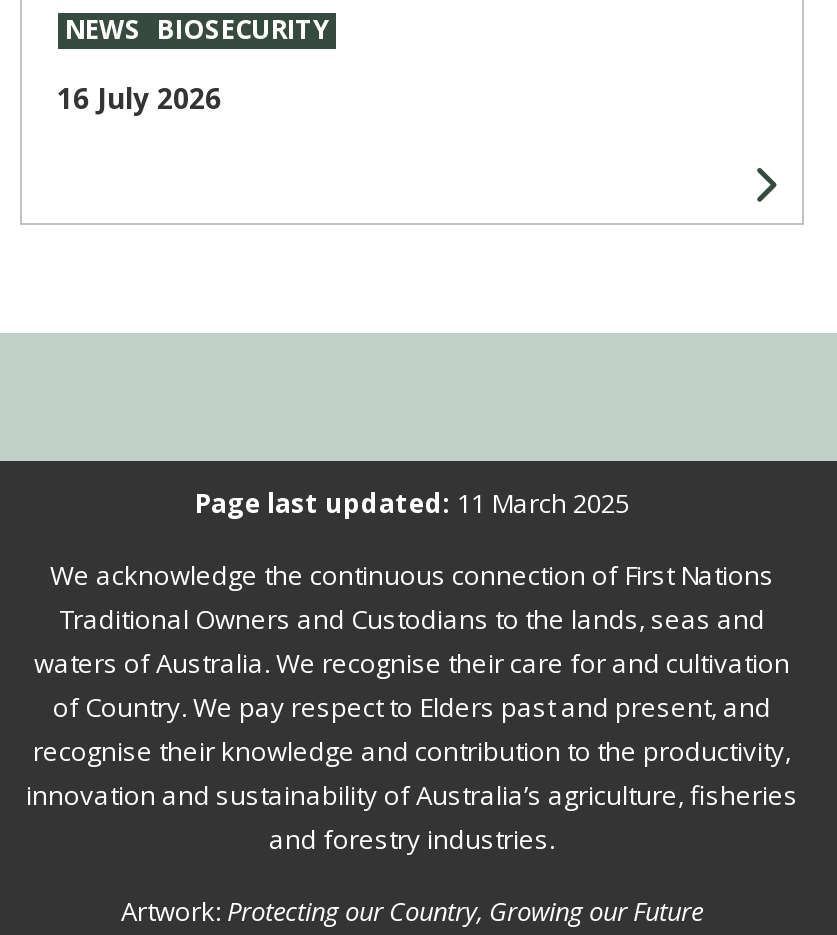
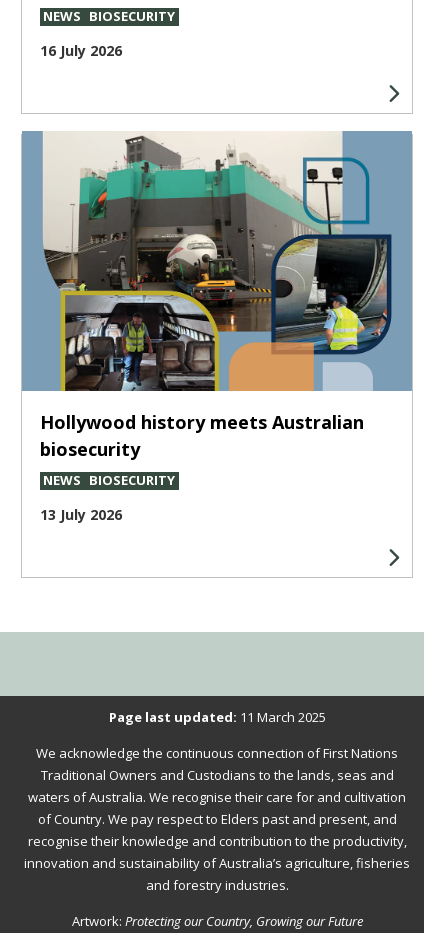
none -> [21,130,413,524] [image] | Hollywood history meets Australian | biosecurity | NEWS BIOSECURITY | 13 July 2026

